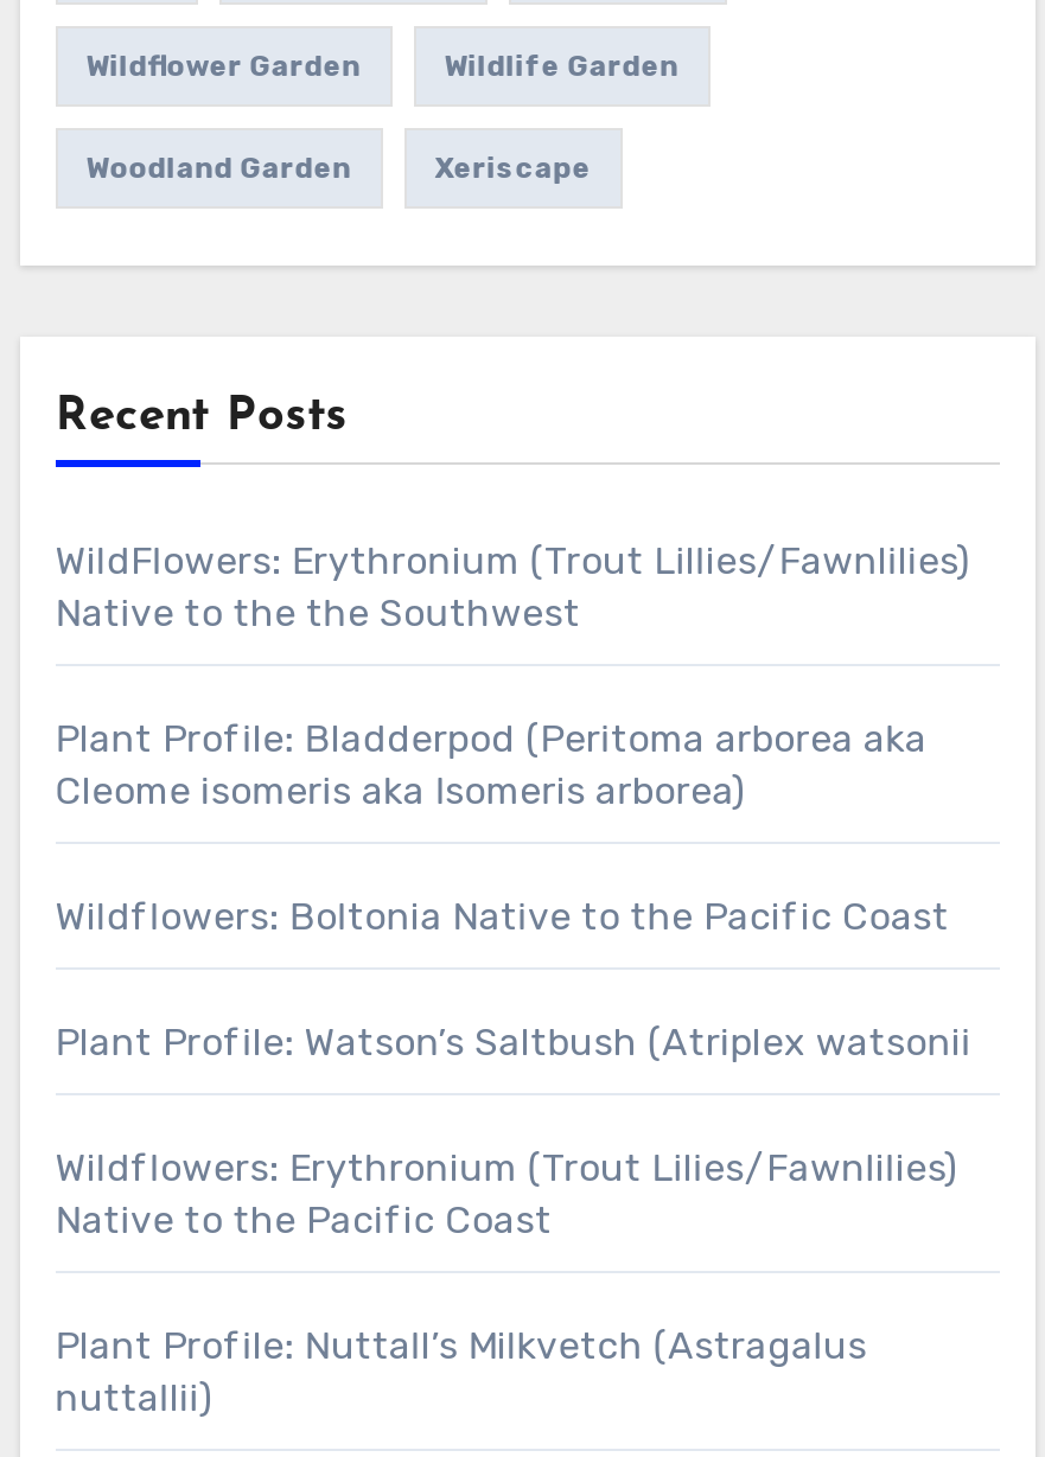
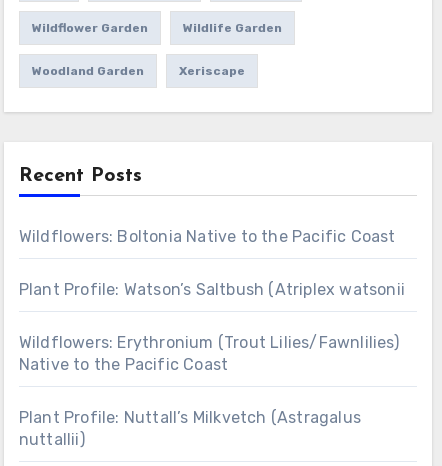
[55,538,969,814] WildFlowers: Erythronium (Trout Lillies/Fawnlilies) | Native to the the Southwest | Plant Profile: Bladderpod (Peritoma arborea aka | Cleome isomeris aka Isomeris arborea) -> none

